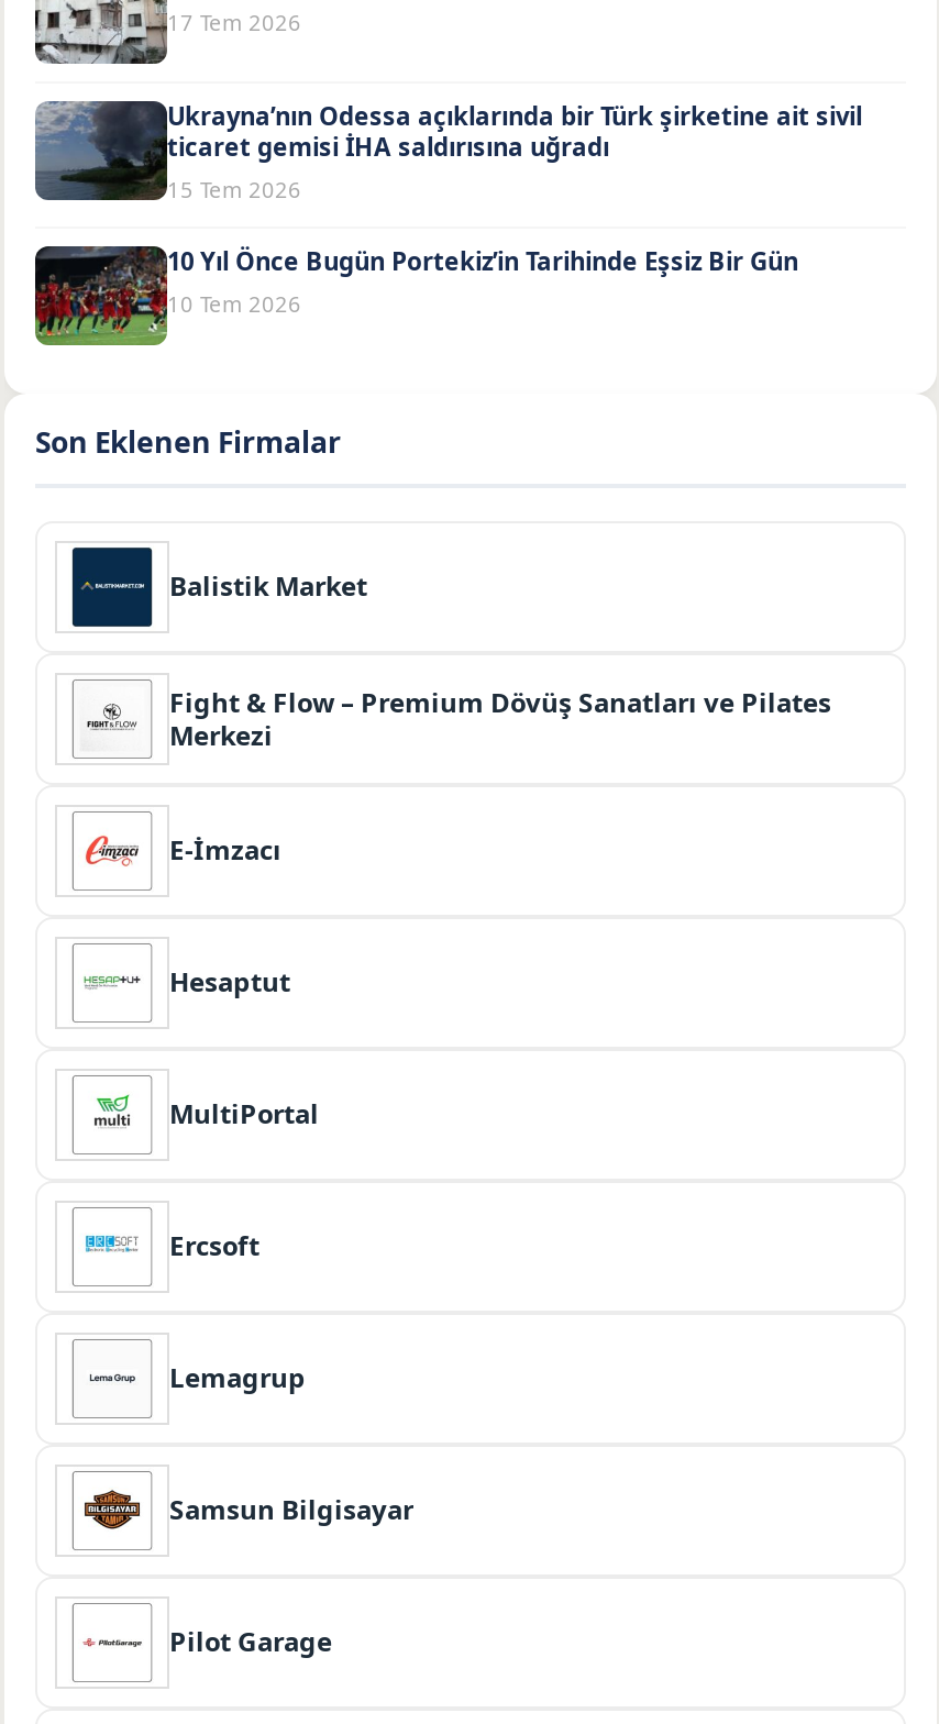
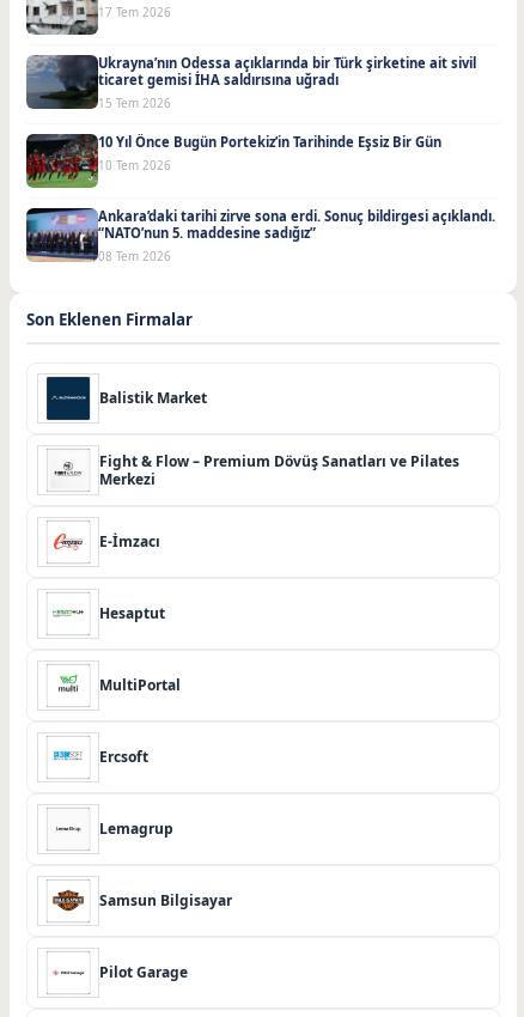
none -> [26,207,495,264] [image] | Ankara’daki tarihi zirve sona erdi. Sonuç bildirgesi açıklandı. | “NATO’nun 5. maddesine sadığız” | 08 Tem 2026

